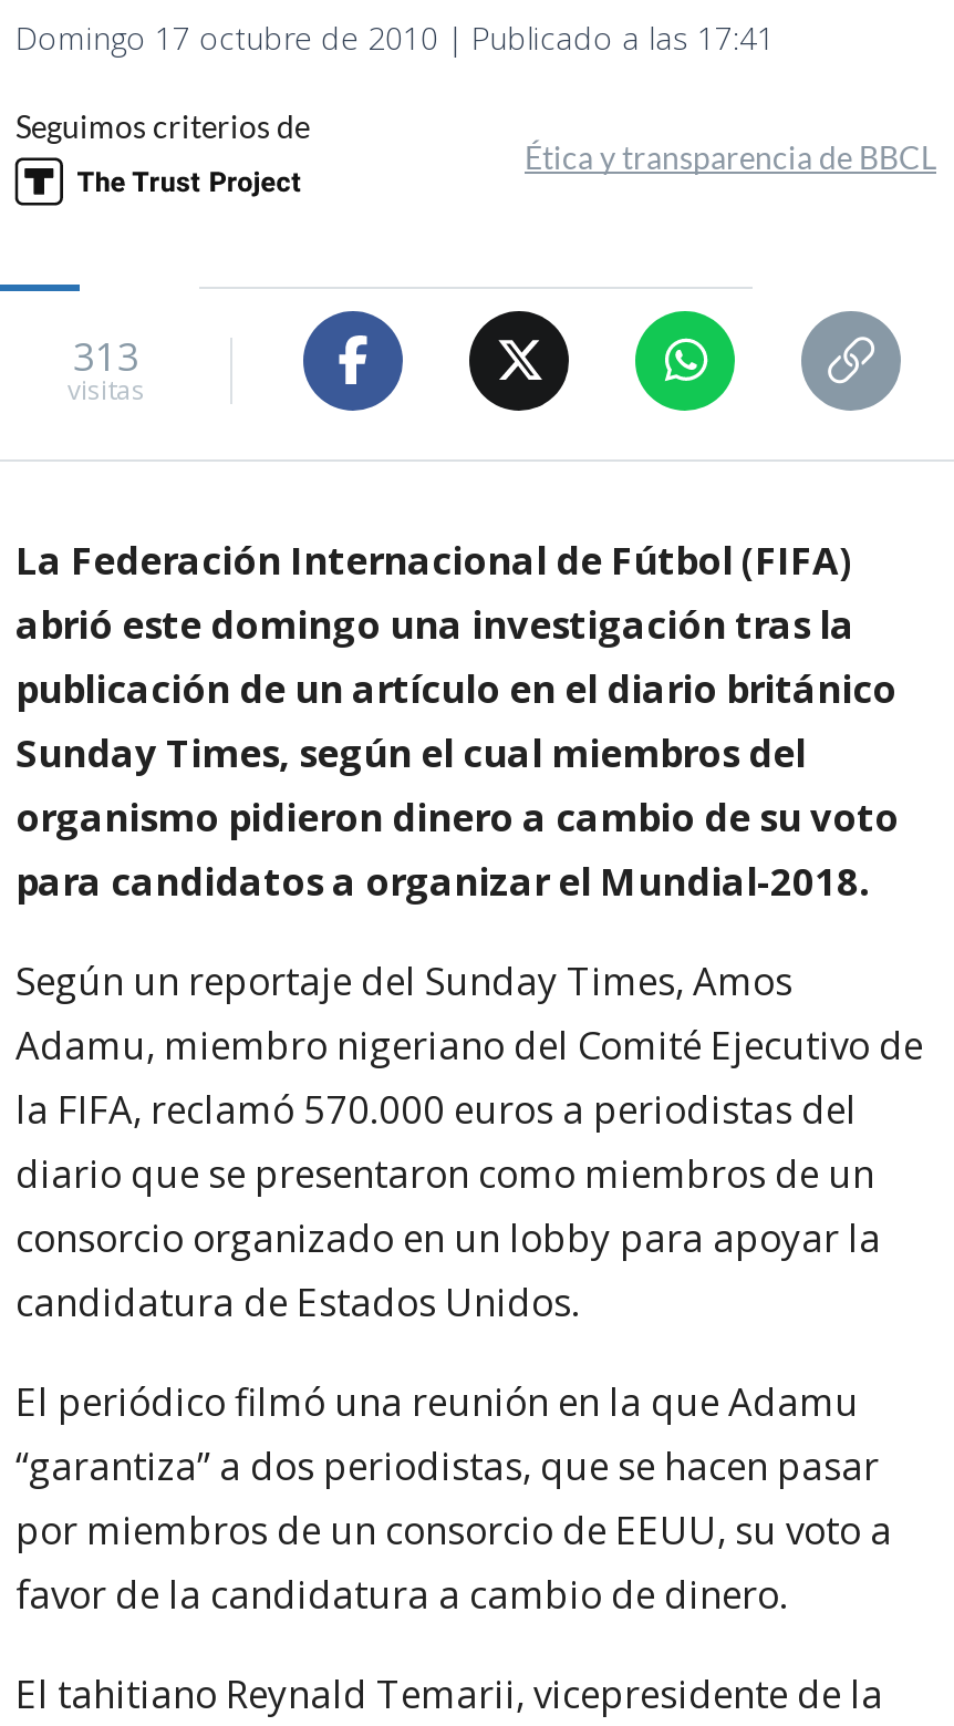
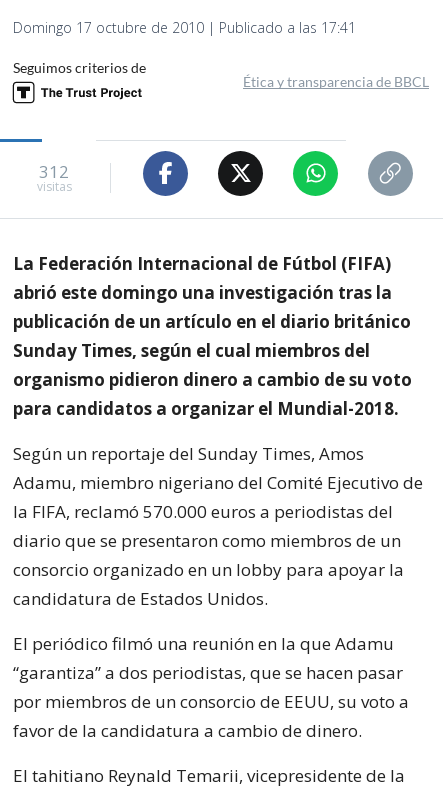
[73,332,139,383] 313 -> [39,160,69,183] 312

